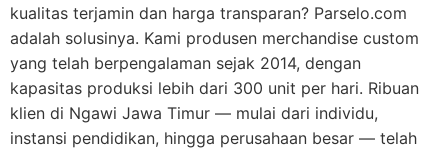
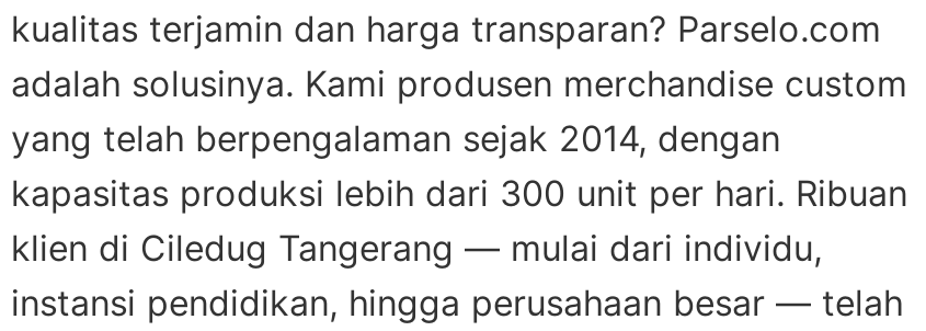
[10,103,378,123] klien di Ngawi Jawa Timur — mulai dari individu, -> [11,226,822,270] klien di Ciledug Tangerang — mulai dari individu,

